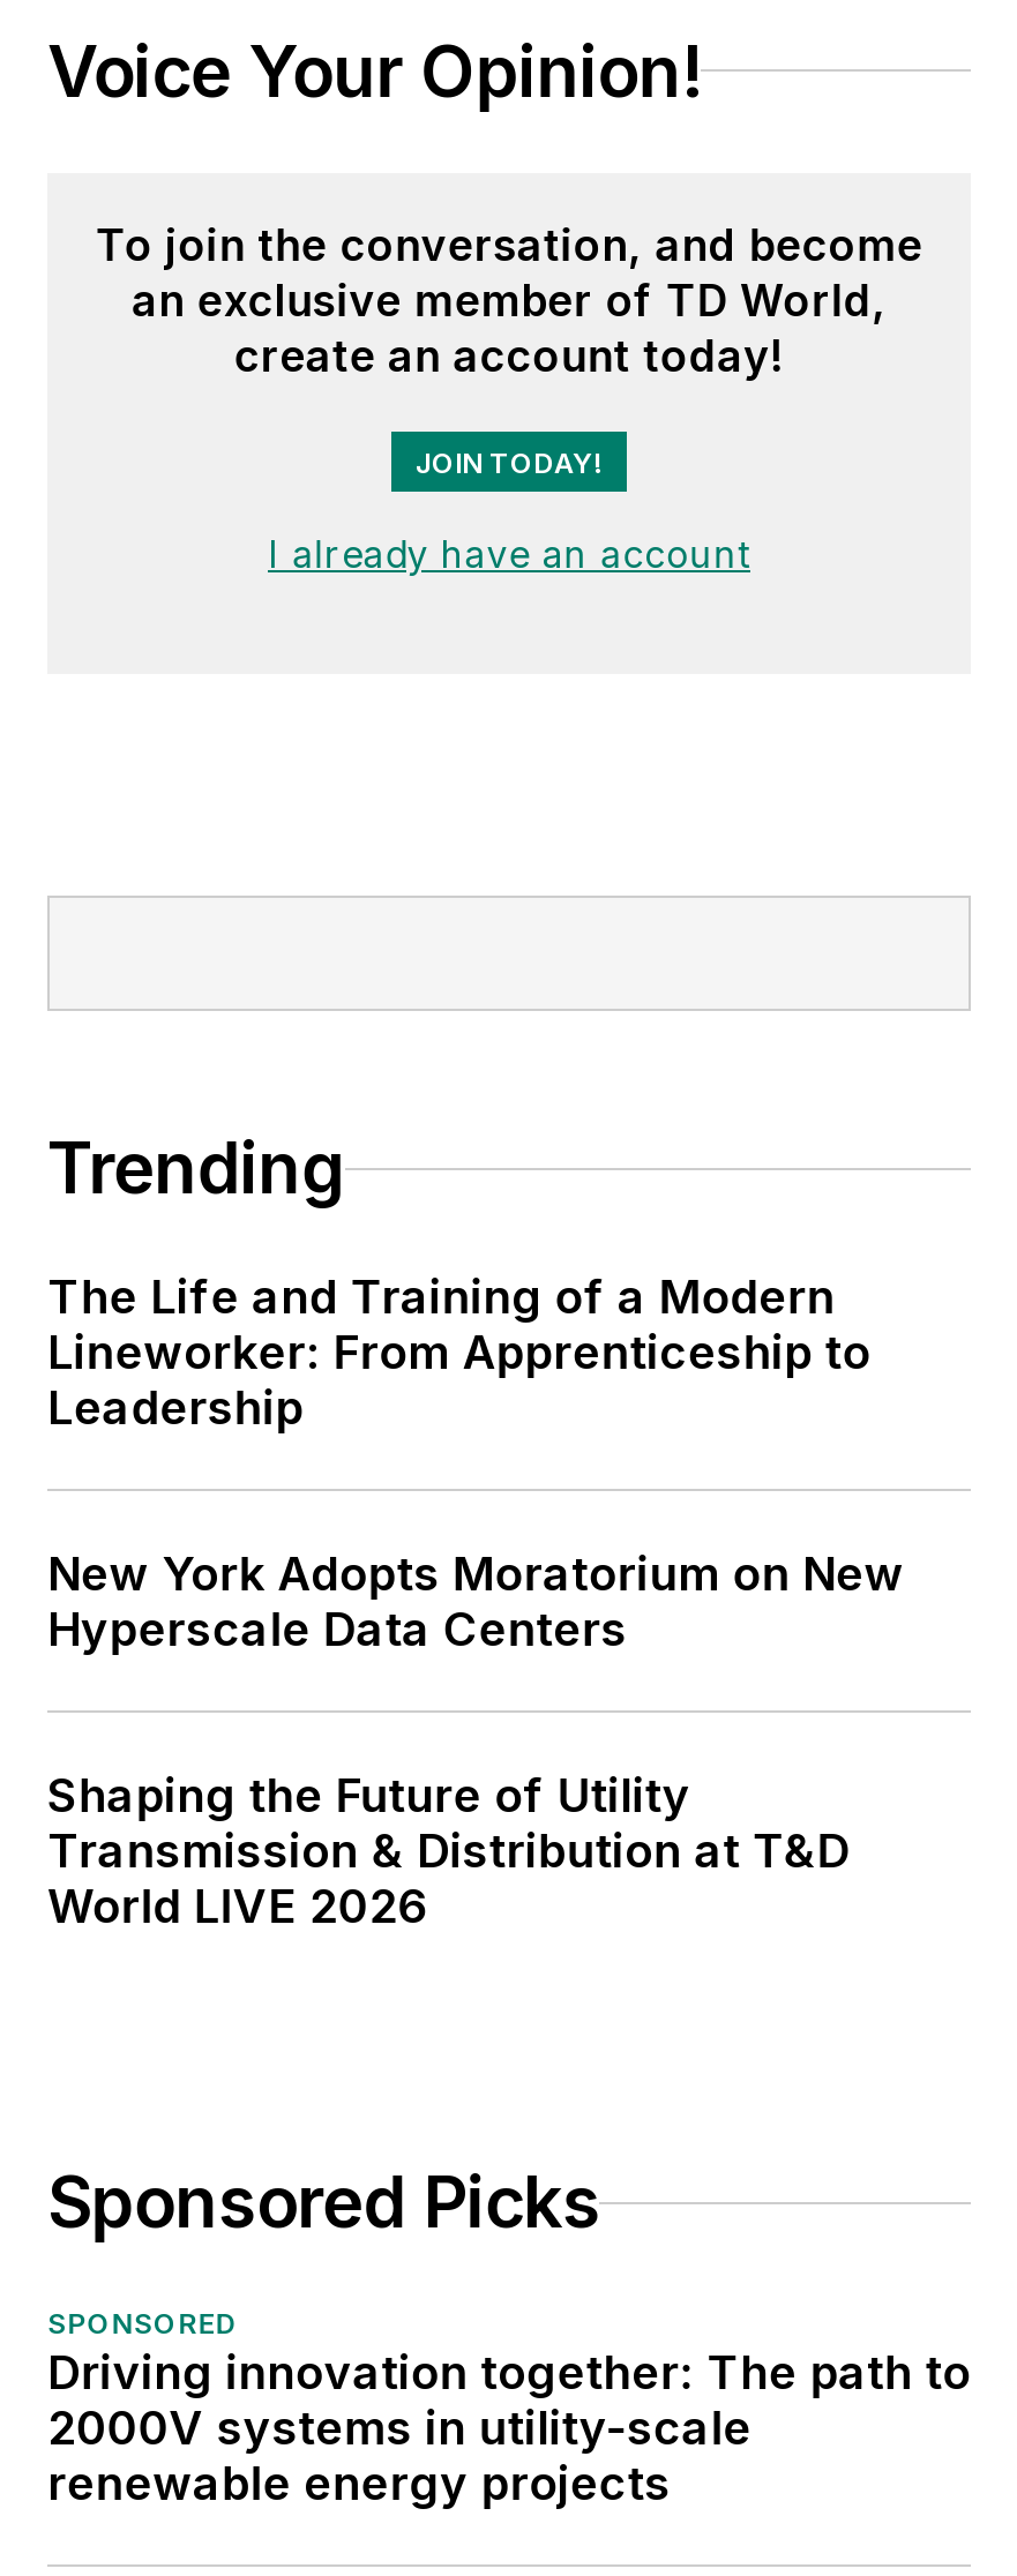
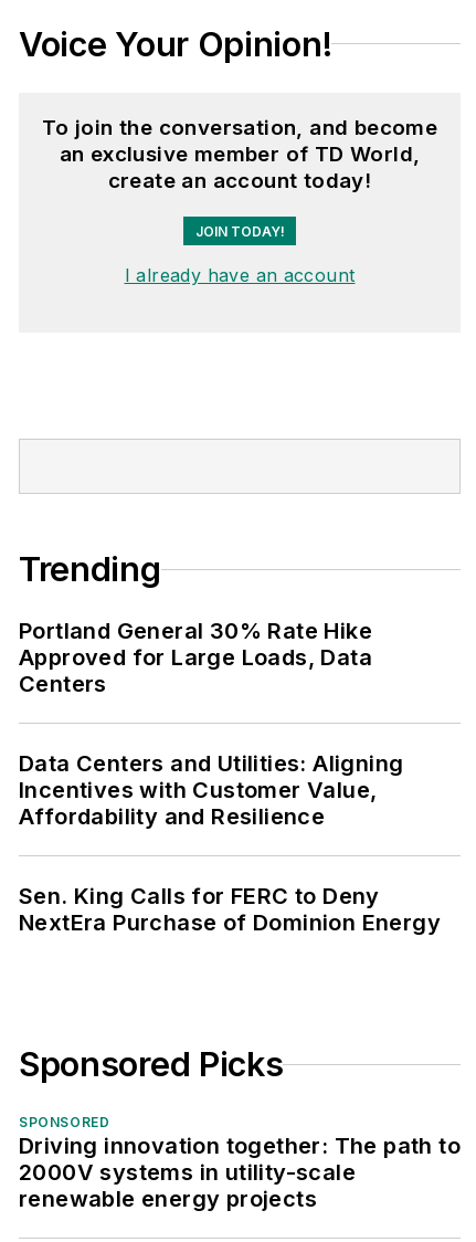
[47,1271,871,1437] The Life and Training of a Modern | Lineworker: From Apprenticeship to | Leadership -> [19,618,372,698] Portland General 30% Rate Hike | Approved for Large Loads, Data | Centers
[47,1548,904,1658] New York Adopts Moratorium on New | Hyperscale Data Centers -> [19,751,404,830] Data Centers and Utilities: Aligning | Incentives with Customer Value, | Affordability and Resilience
[47,1769,850,1935] Shaping the Future of Utility | Transmission & Distribution at T&D | World LIVE 2026 -> [19,883,441,936] Sen. King Calls for FERC to Deny | NextEra Purchase of Dominion Energy

